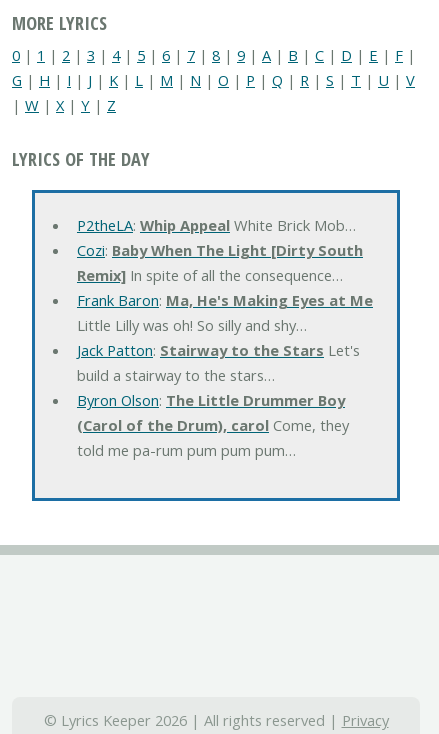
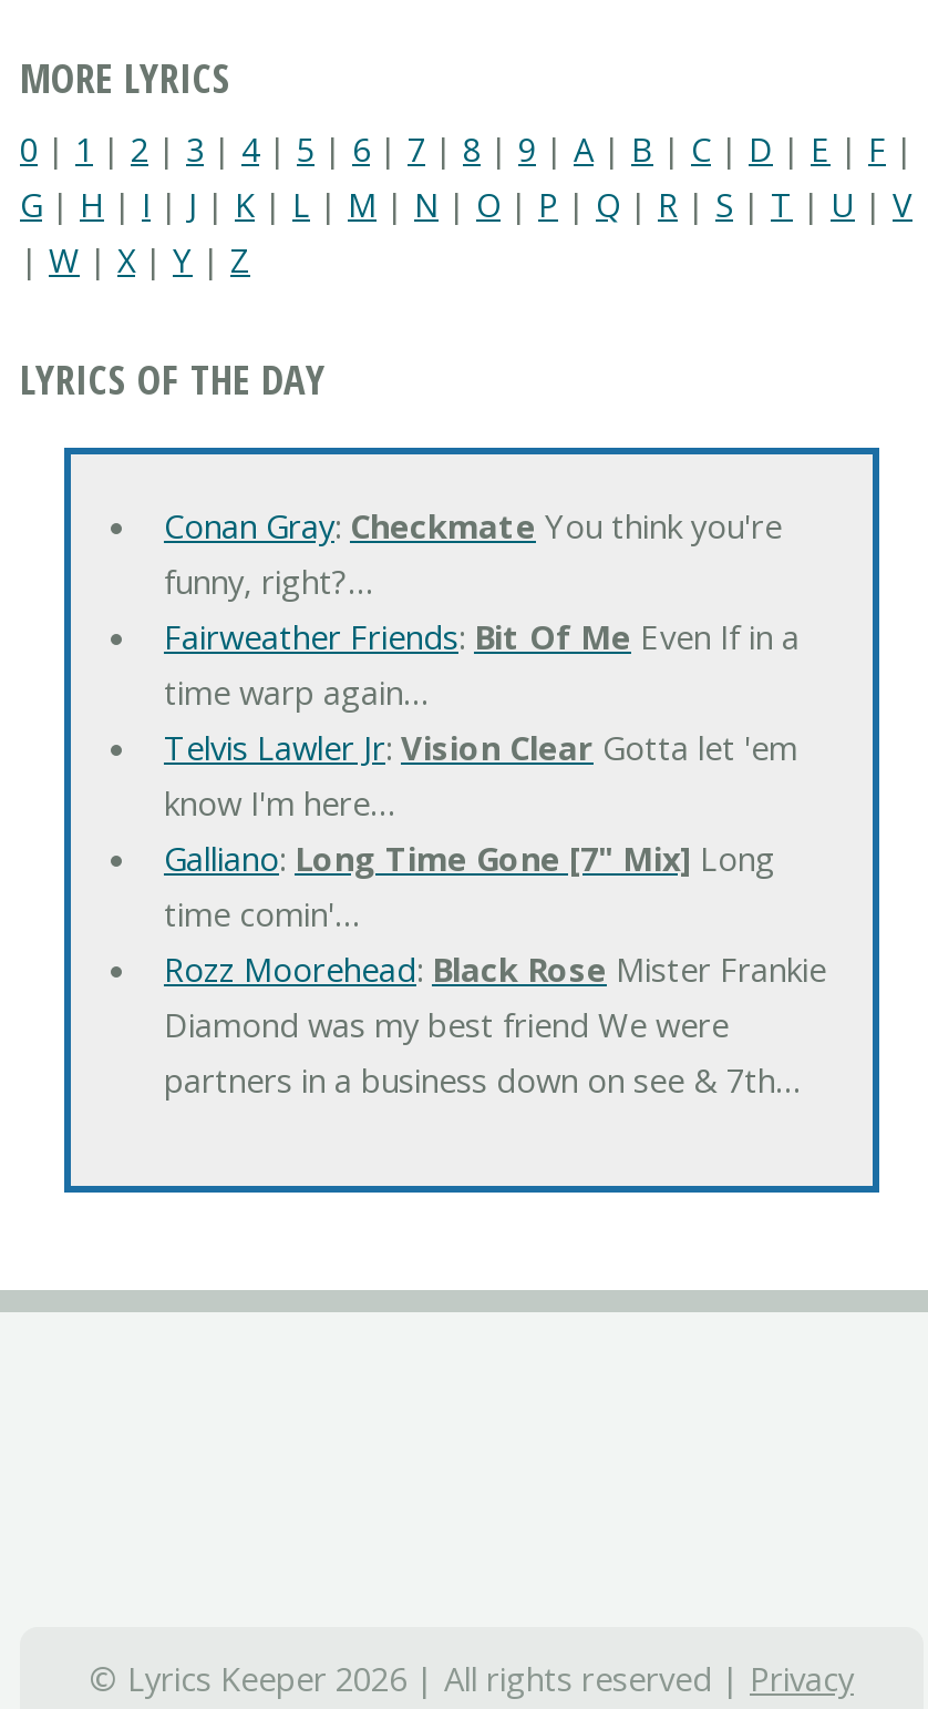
[77,215,373,460] P2theLA: Whip Appeal White Brick Mob… | Cozi: Baby When The Light [Dirty South | Remix] In spite of all the consequence… | Frank Baron: Ma, He's Making Eyes at Me | Little Lilly was oh! So silly and shy… | Jack Patton: Stairway to the Stars Let's | build a stairway to the stars… | Byron Olson: The Little Drummer Boy | (Carol of the Drum), carol Come, they | told me pa-rum pum pum pum… -> [164,503,826,1102] Conan Gray: Checkmate You think you're | funny, right?… | Fairweather Friends: Bit Of Me Even If in a | time warp again… | Telvis Lawler Jr: Vision Clear Gotta let 'em | know I'm here… | Galliano: Long Time Gone [7" Mix] Long | time comin'… | Rozz Moorehead: Black Rose Mister Frankie | Diamond was my best friend We were | partners in a business down on see & 7th…

